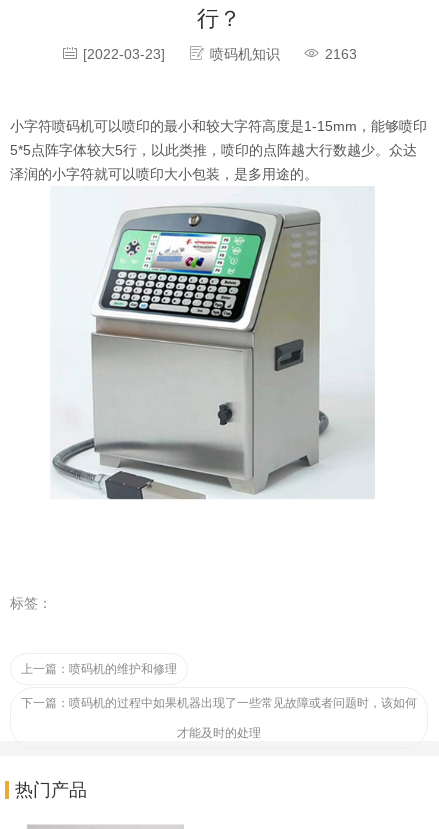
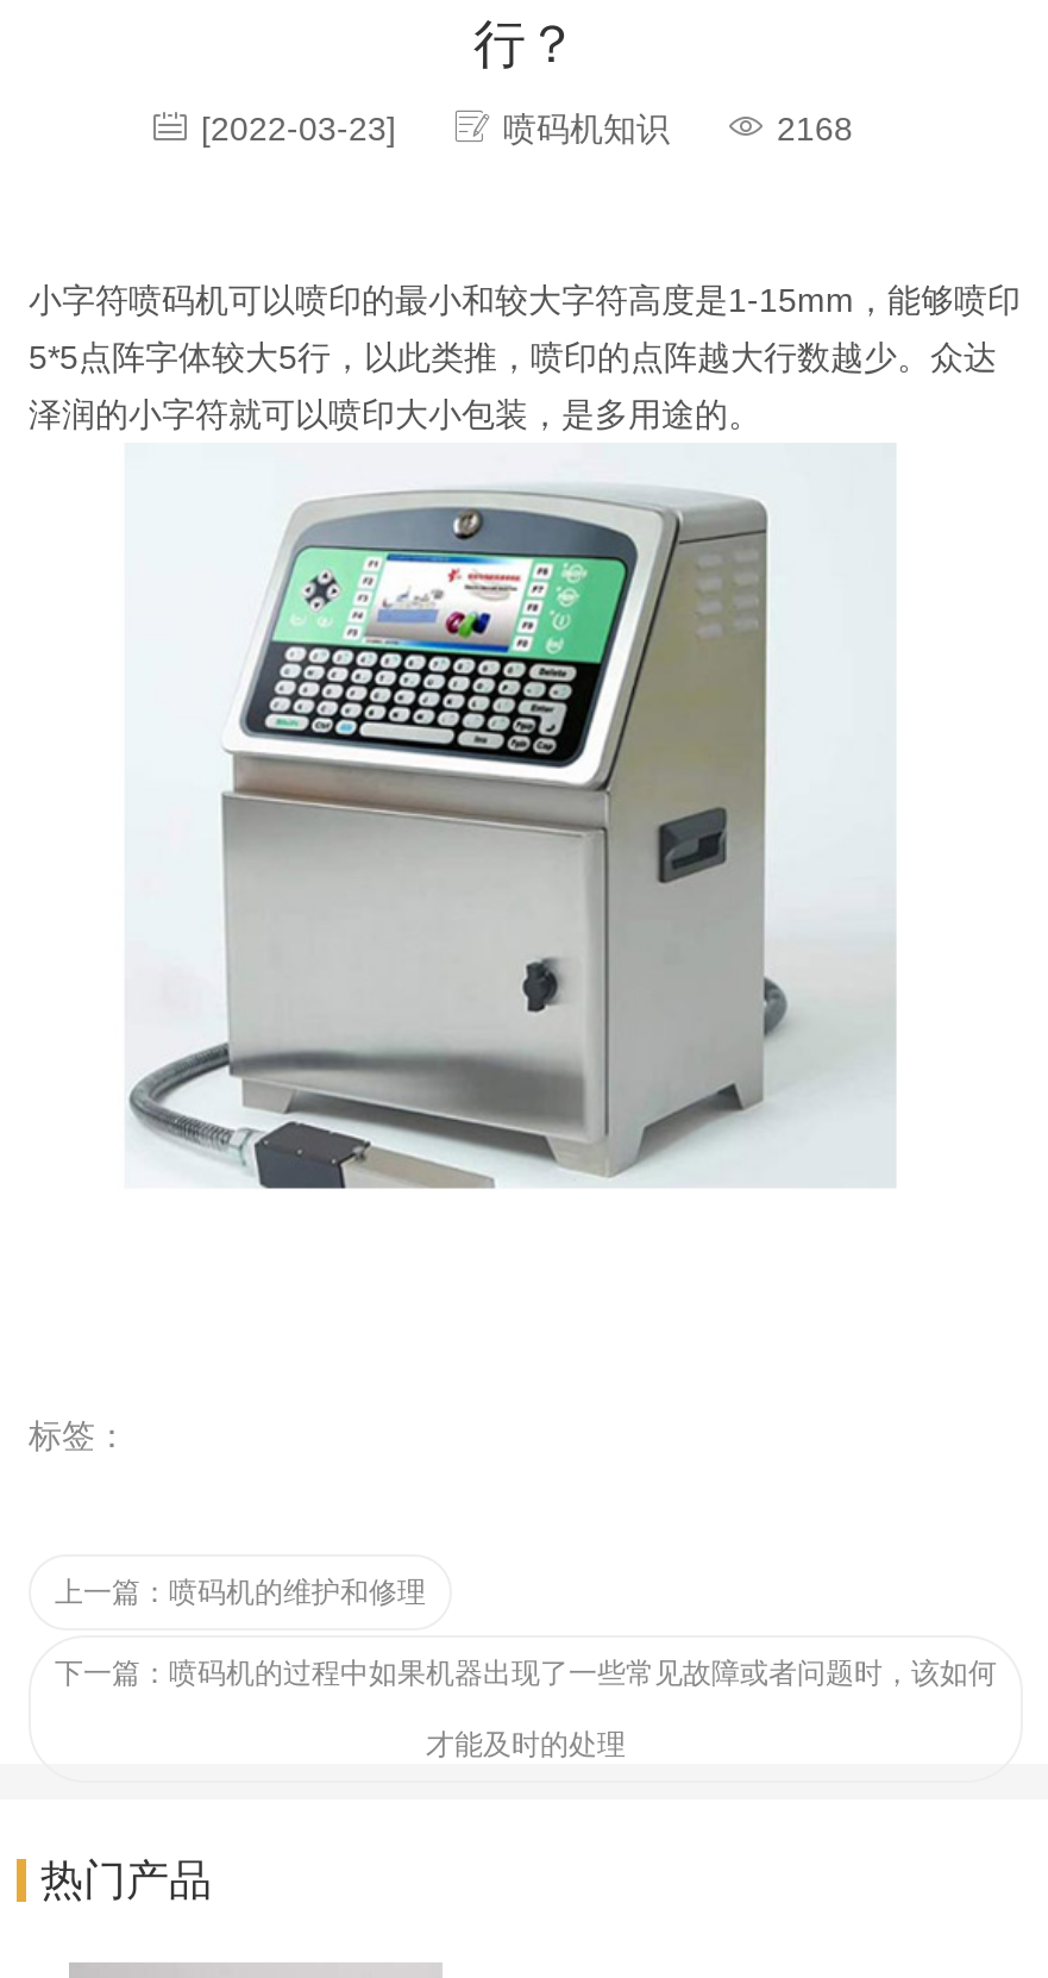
[324,46,356,62] 2163 -> [777,109,853,147] 2168

